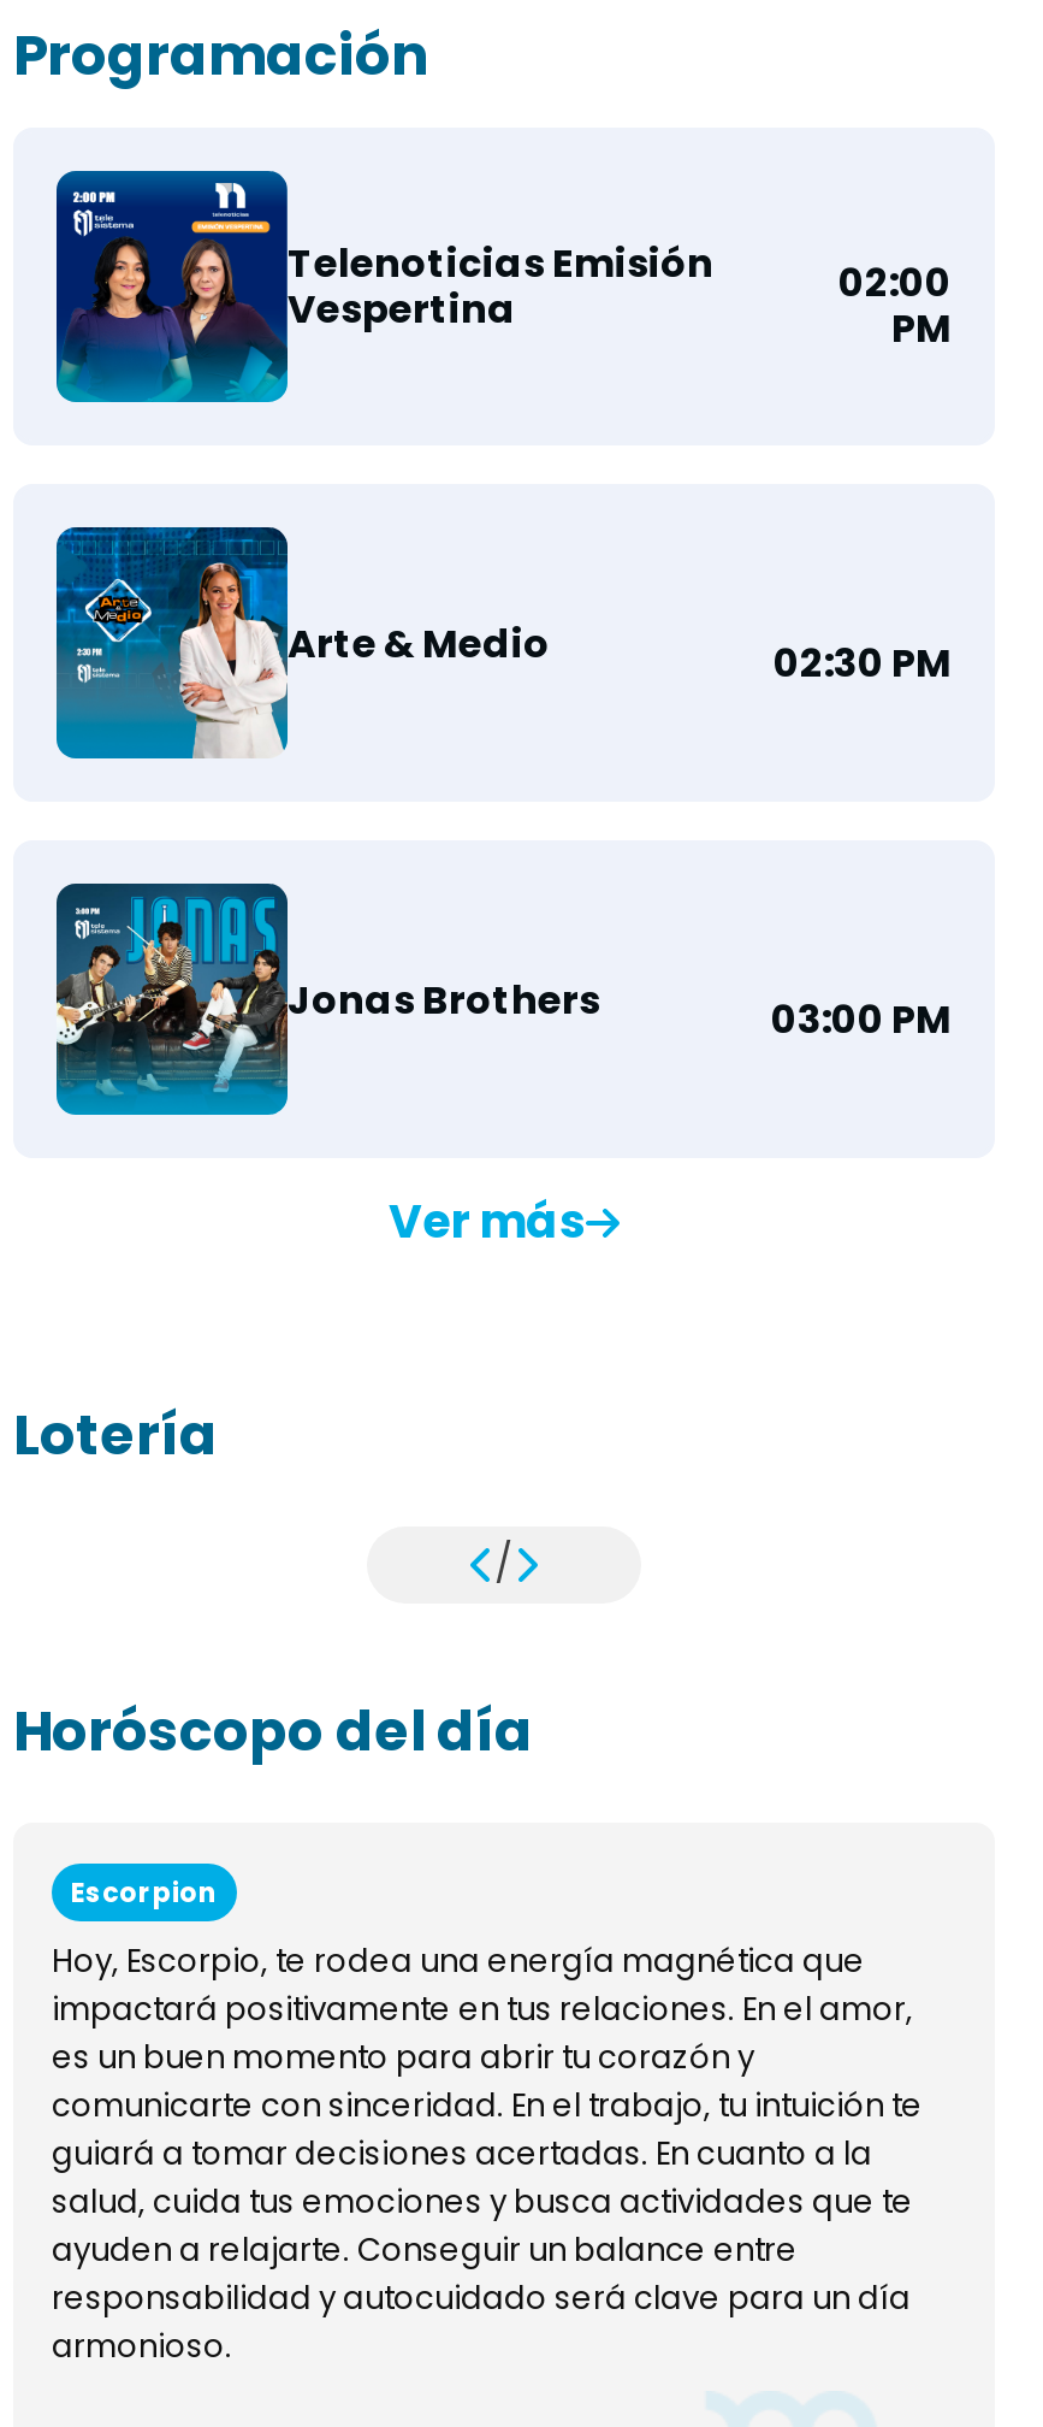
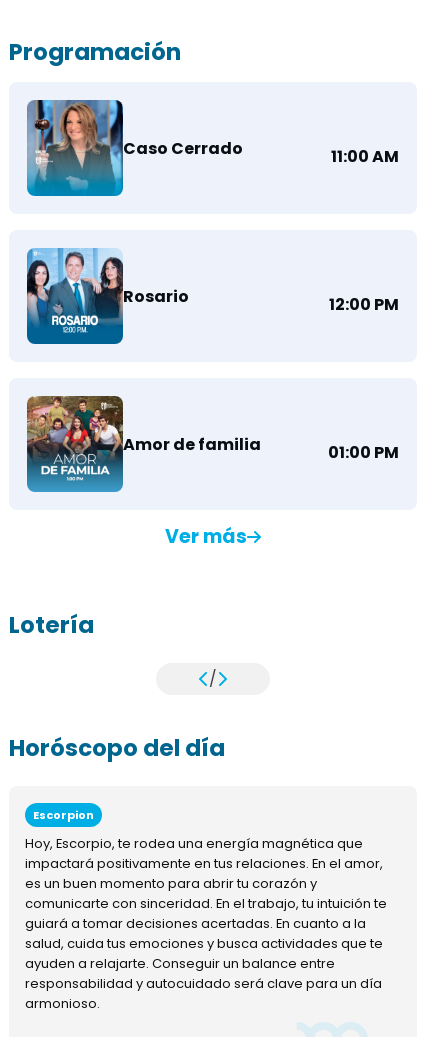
[57,169,952,388] [image] | Telenoticias Emisión | Vespertina | 02:00 | PM -> [26,99,399,190] [image] | Caso Cerrado | 11:00 AM
[54,525,952,758] [image] | Arte & Medio | 02:30 PM -> [26,247,399,345] [image] | Rosario | 12:00 PM
[54,881,952,1112] [image] | Jonas Brothers | 03:00 PM -> [26,395,399,492] [image] | Amor de familia | 01:00 PM

